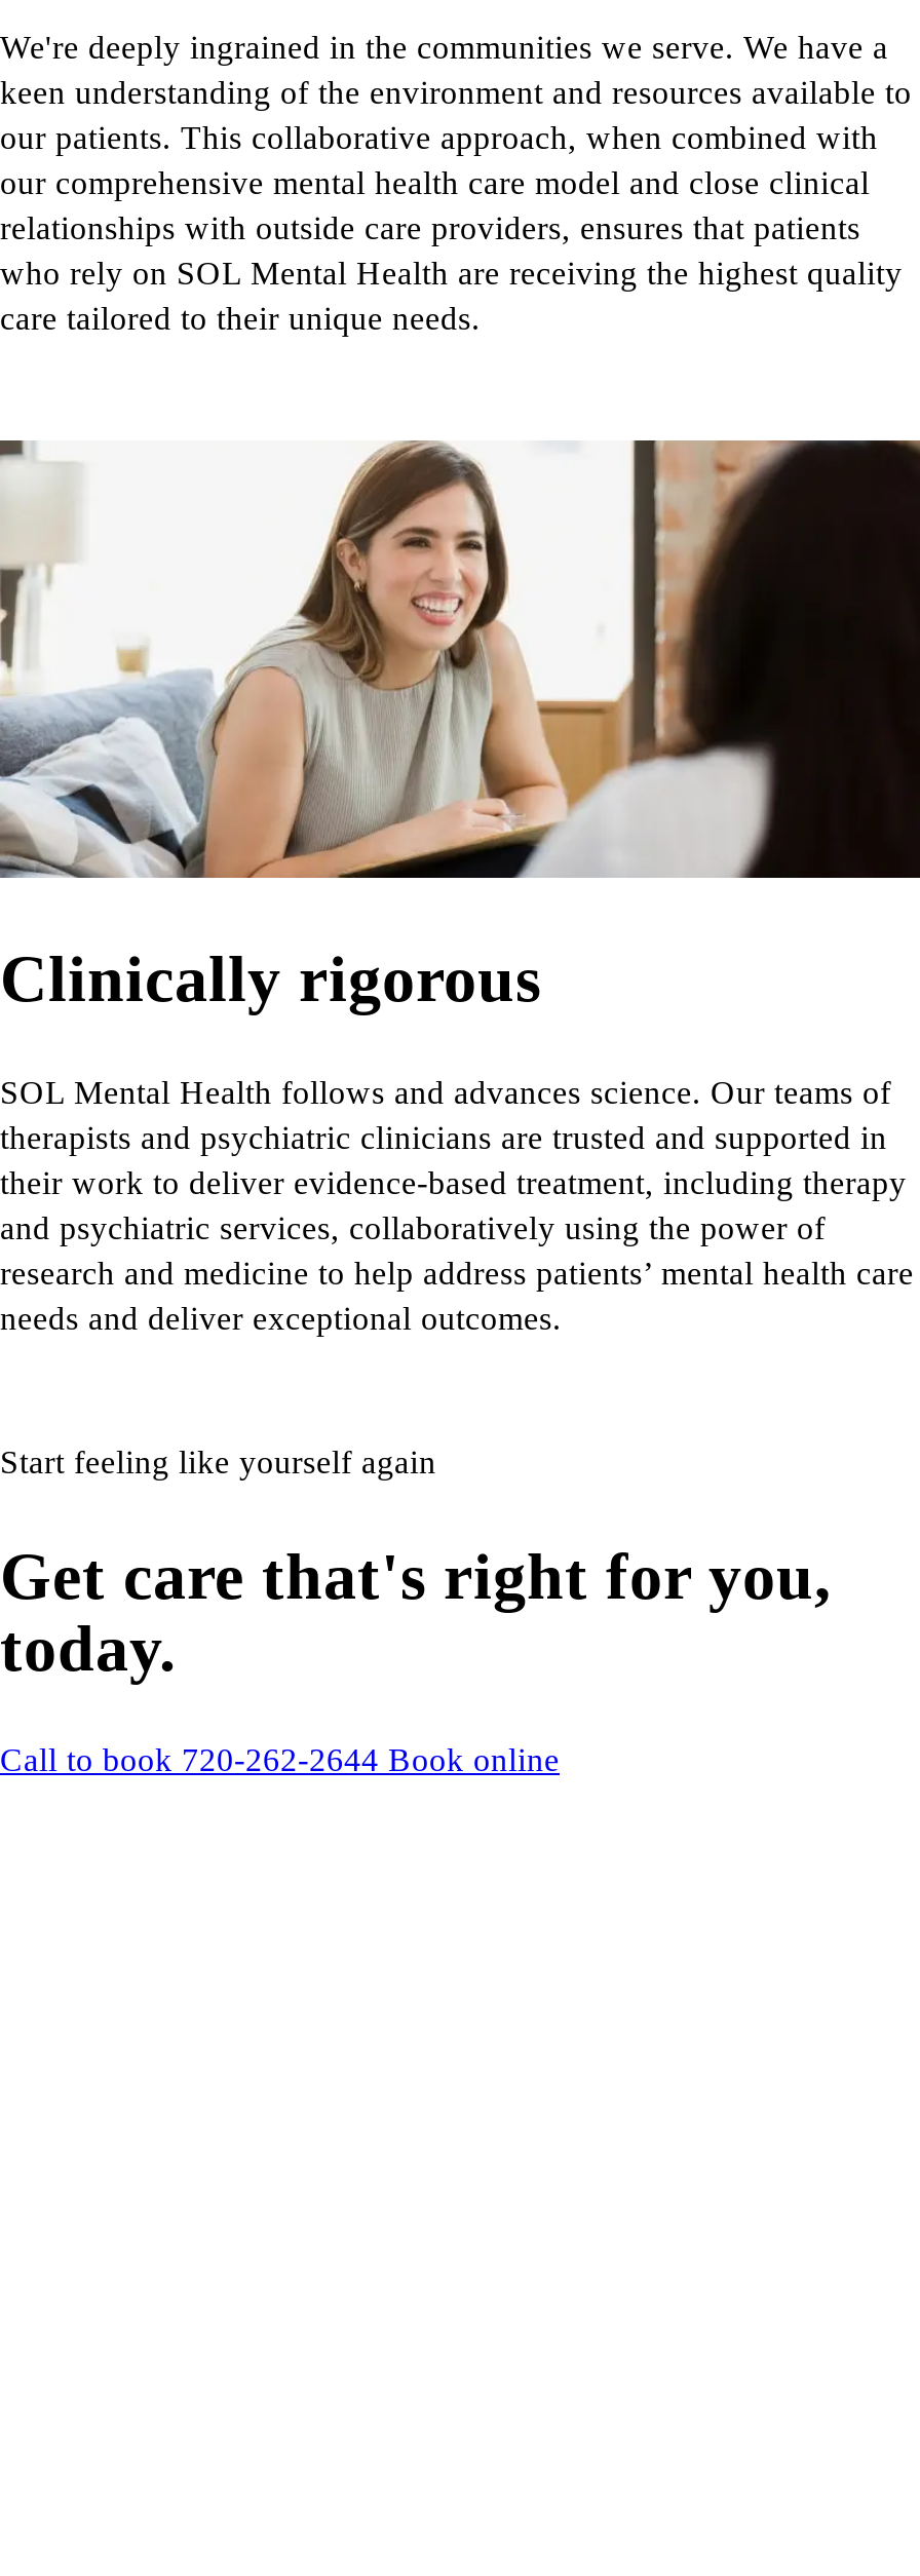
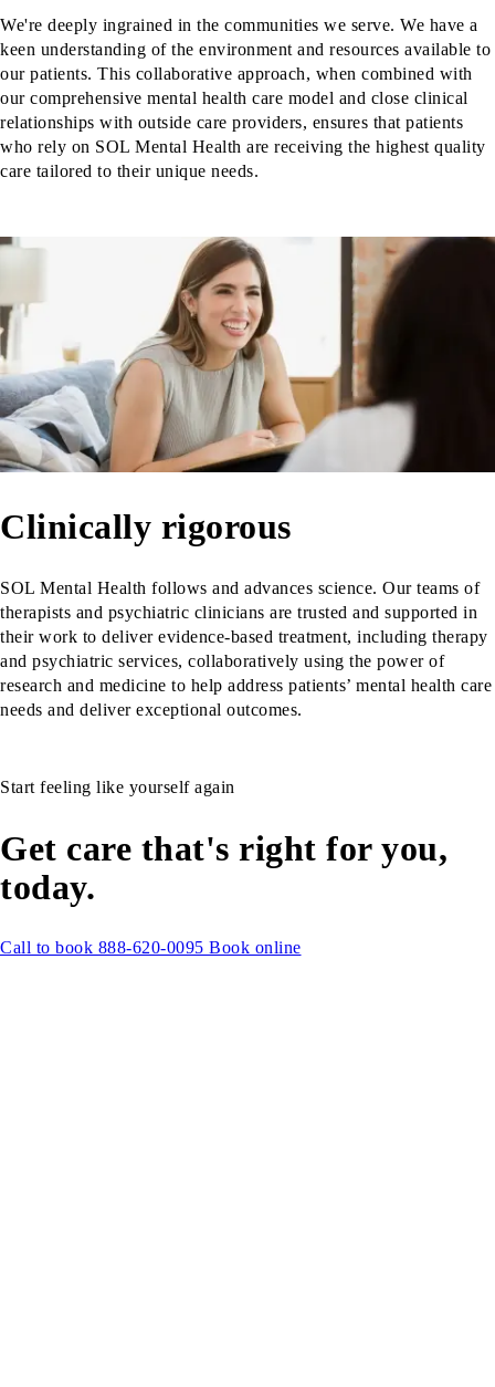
[0,1743,560,1777] Call to book 720-262-2644 Book online -> [0,938,301,957] Call to book 888-620-0095 Book online

